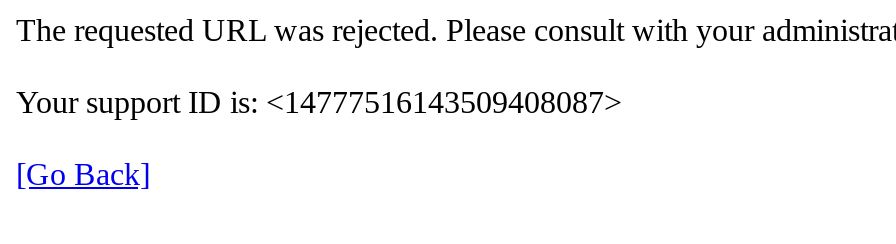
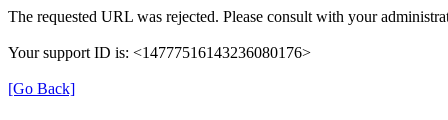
[16,85,622,119] Your support ID is: <14777516143509408087> -> [8,44,311,61] Your support ID is: <14777516143236080176>

